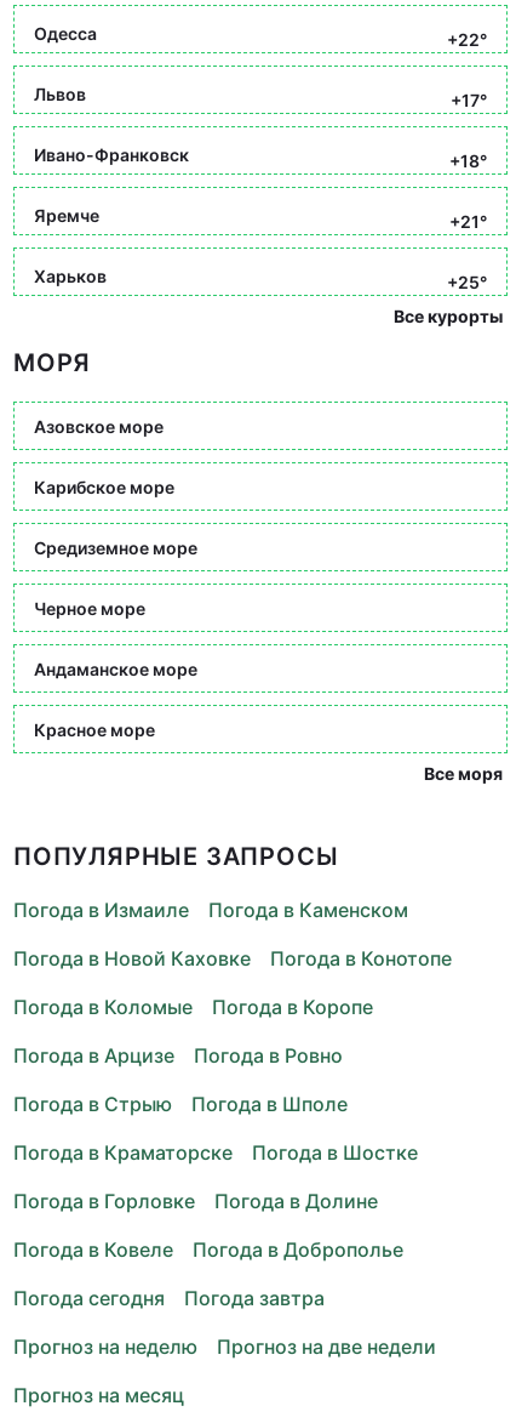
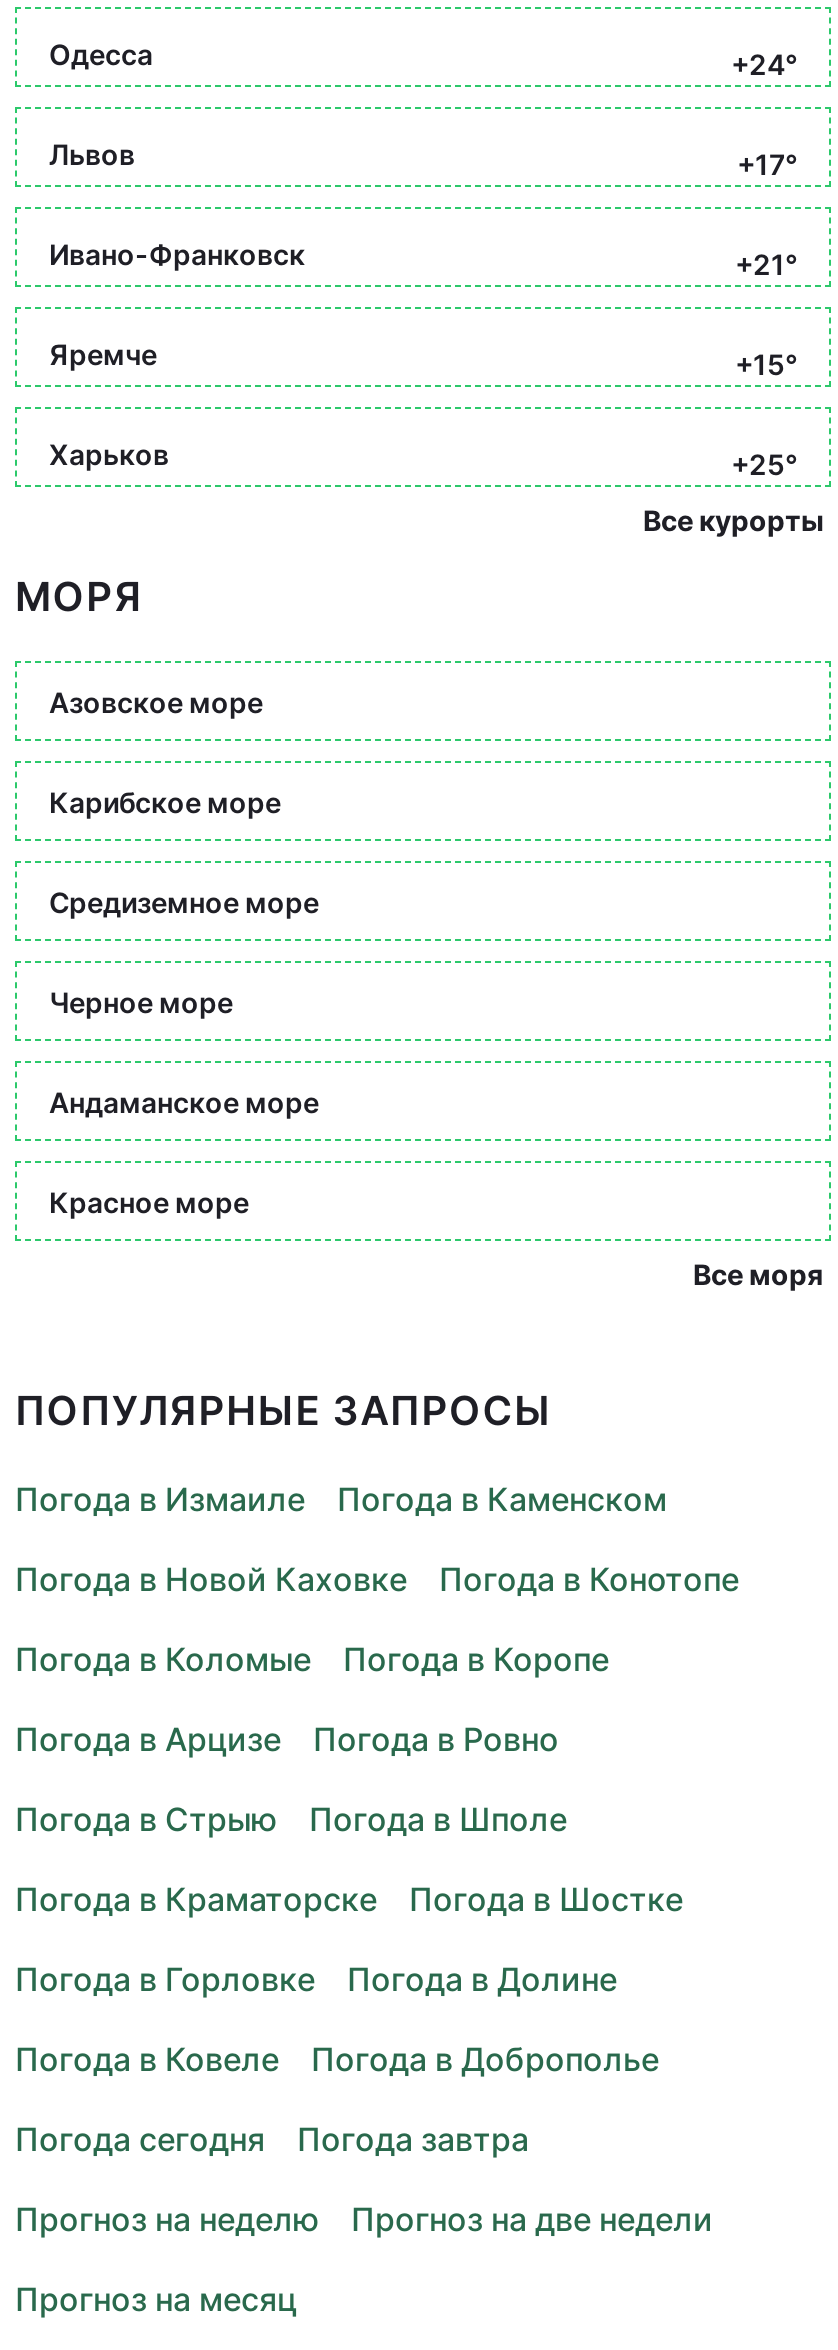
[447,29,487,50] +22° -> [731,47,797,81] +24°
[449,150,487,171] +18° -> [735,247,797,281] +21°
[449,211,487,232] +21° -> [735,347,797,381] +15°

